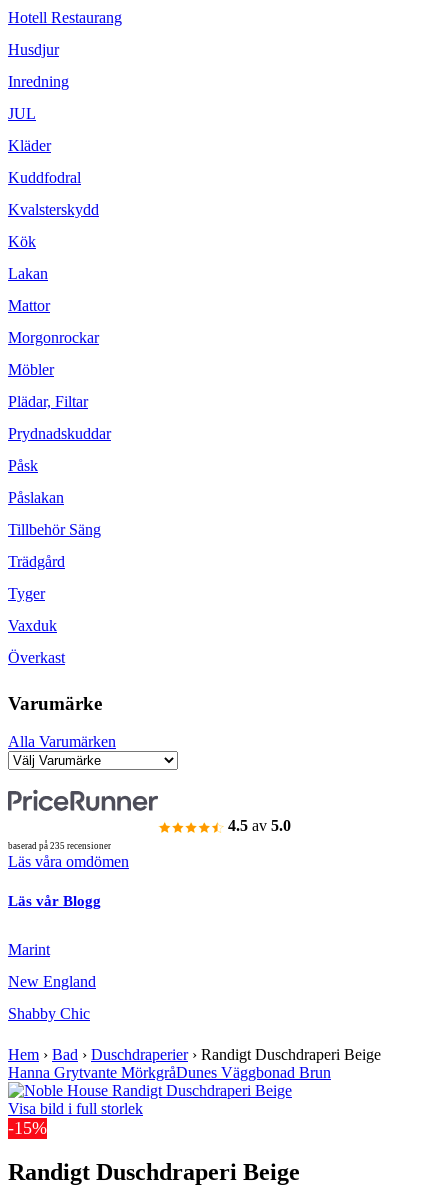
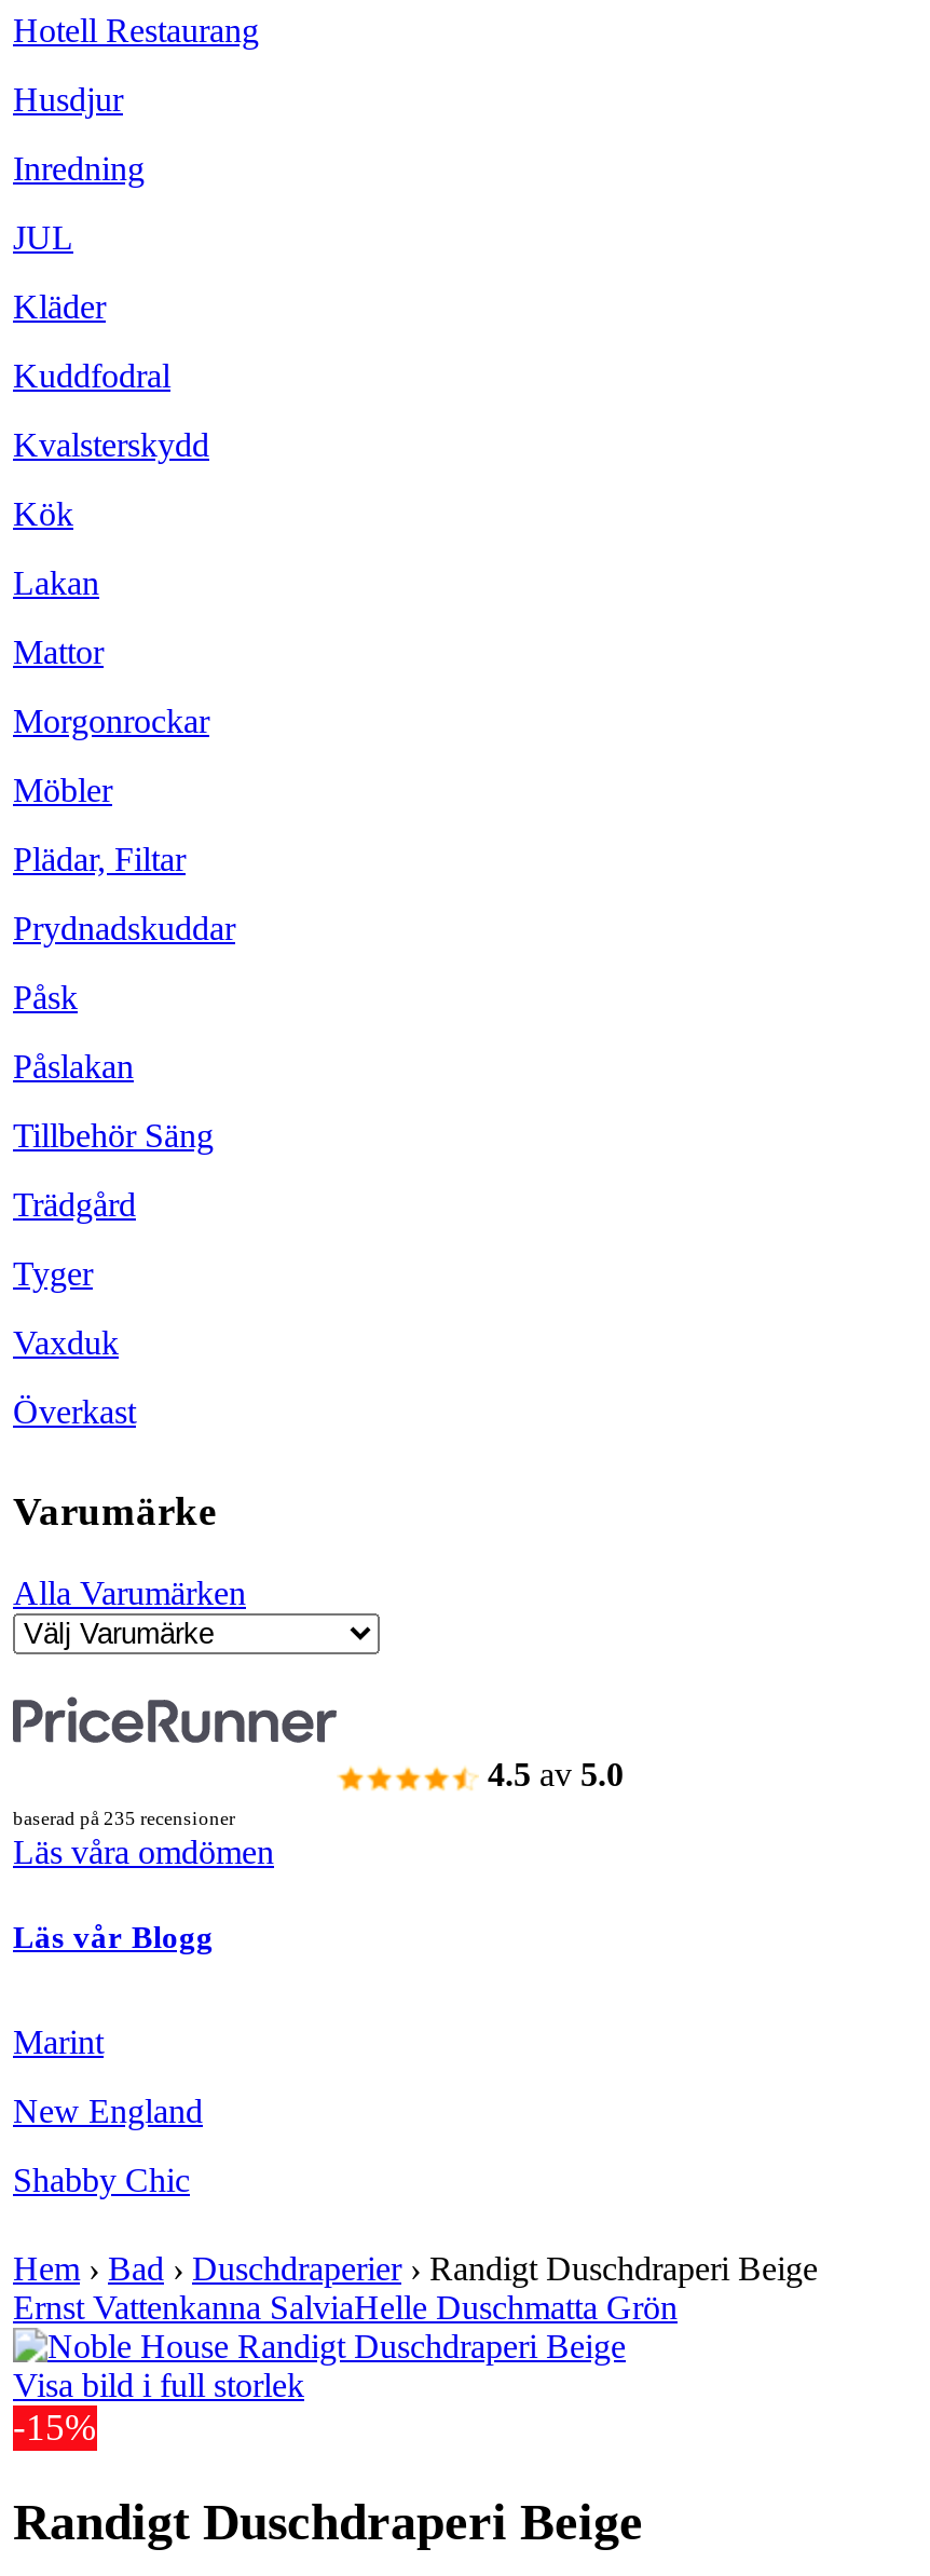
[8,1064,331,1081] Hanna Grytvante MörkgråDunes Väggbonad Brun -> [13,2290,678,2326] Ernst Vattenkanna SalviaHelle Duschmatta Grön

